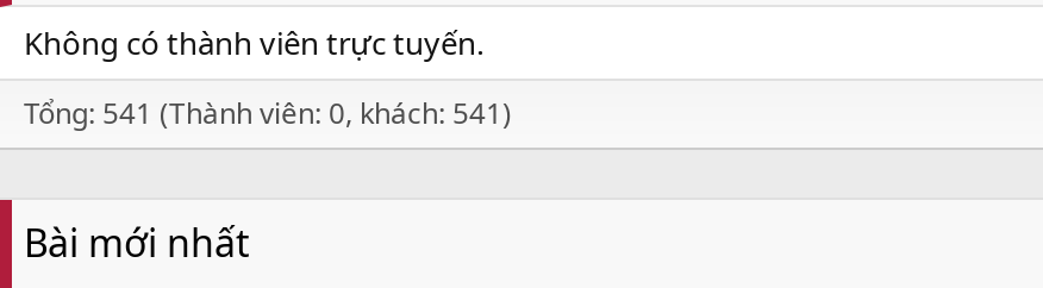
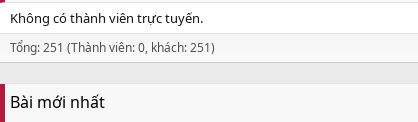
[24,92,512,132] Tổng: 541 (Thành viên: 0, khách: 541) -> [10,38,215,55] Tổng: 251 (Thành viên: 0, khách: 251)

